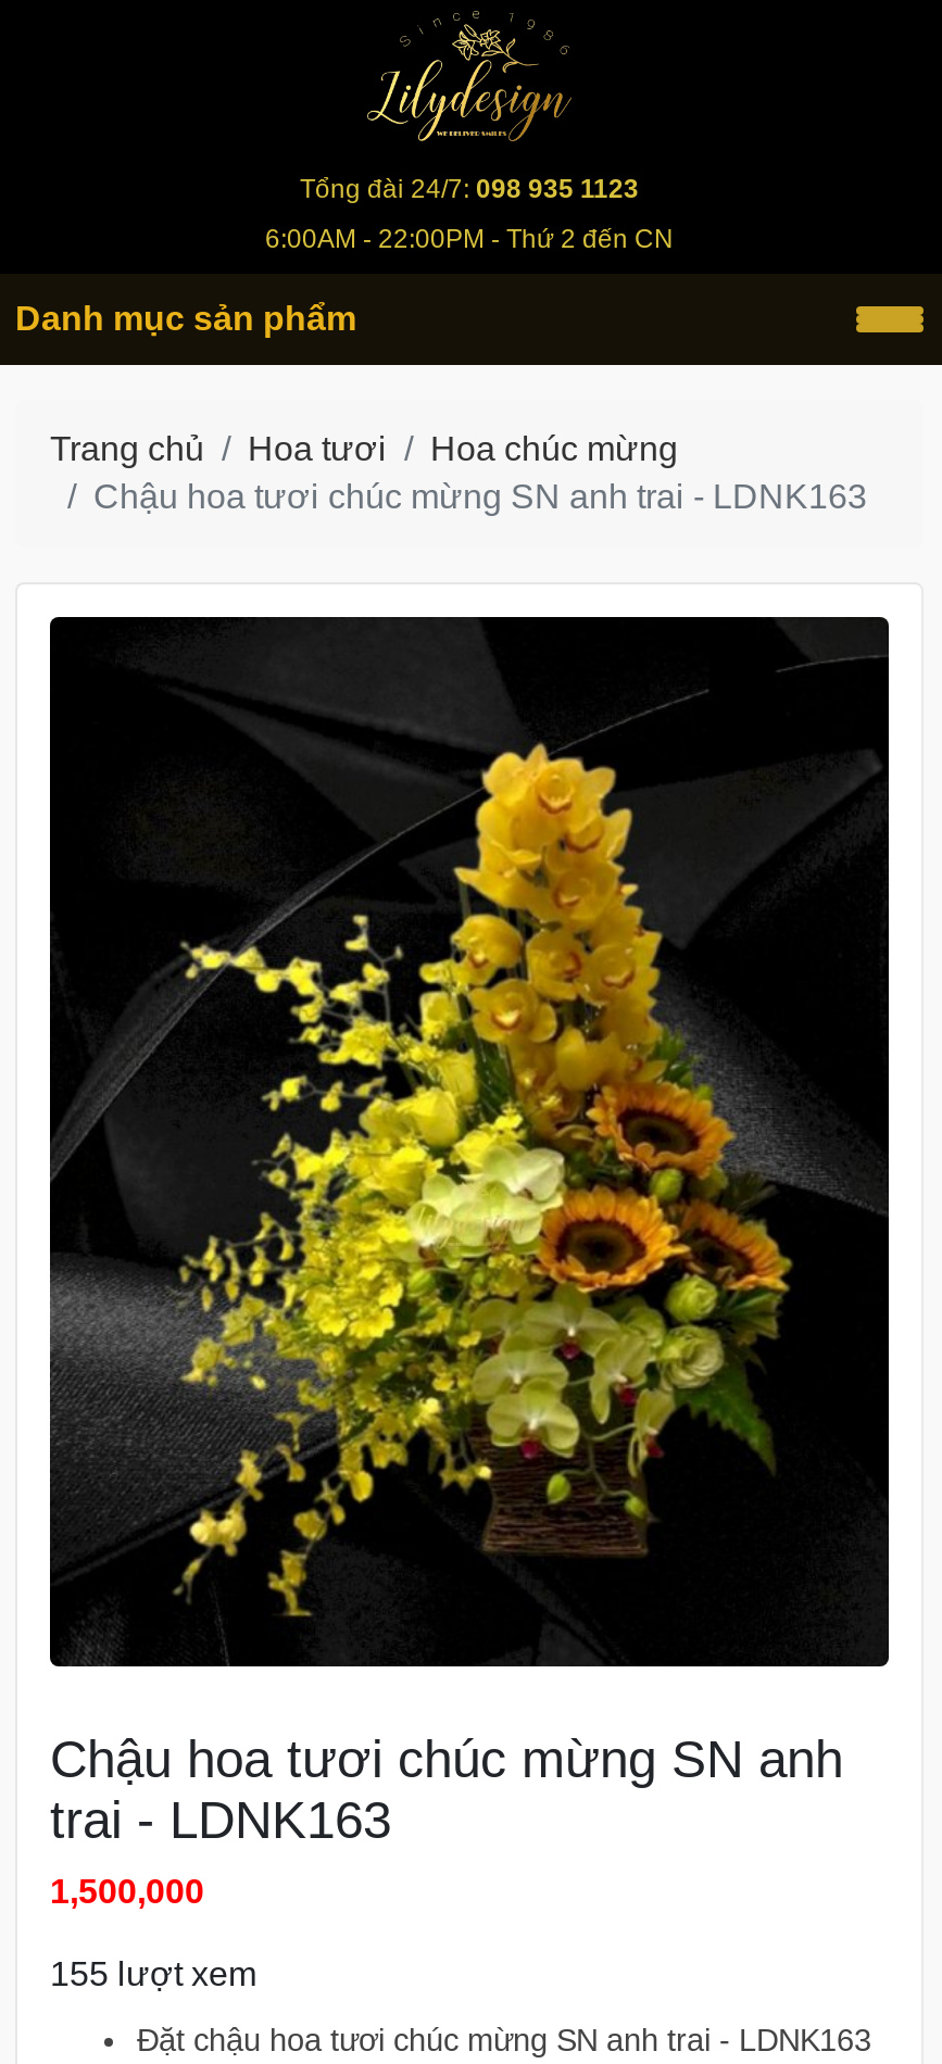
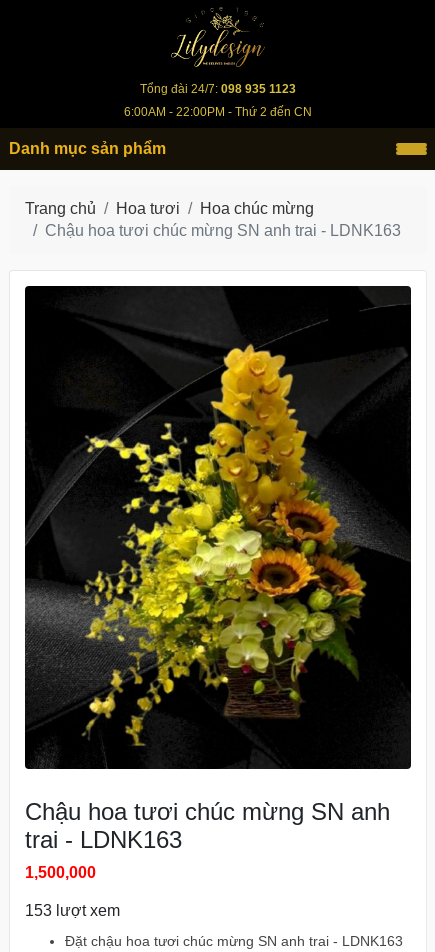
[50,1954,265,1991] 155 lượt xem -> [25,901,124,918] 153 lượt xem

